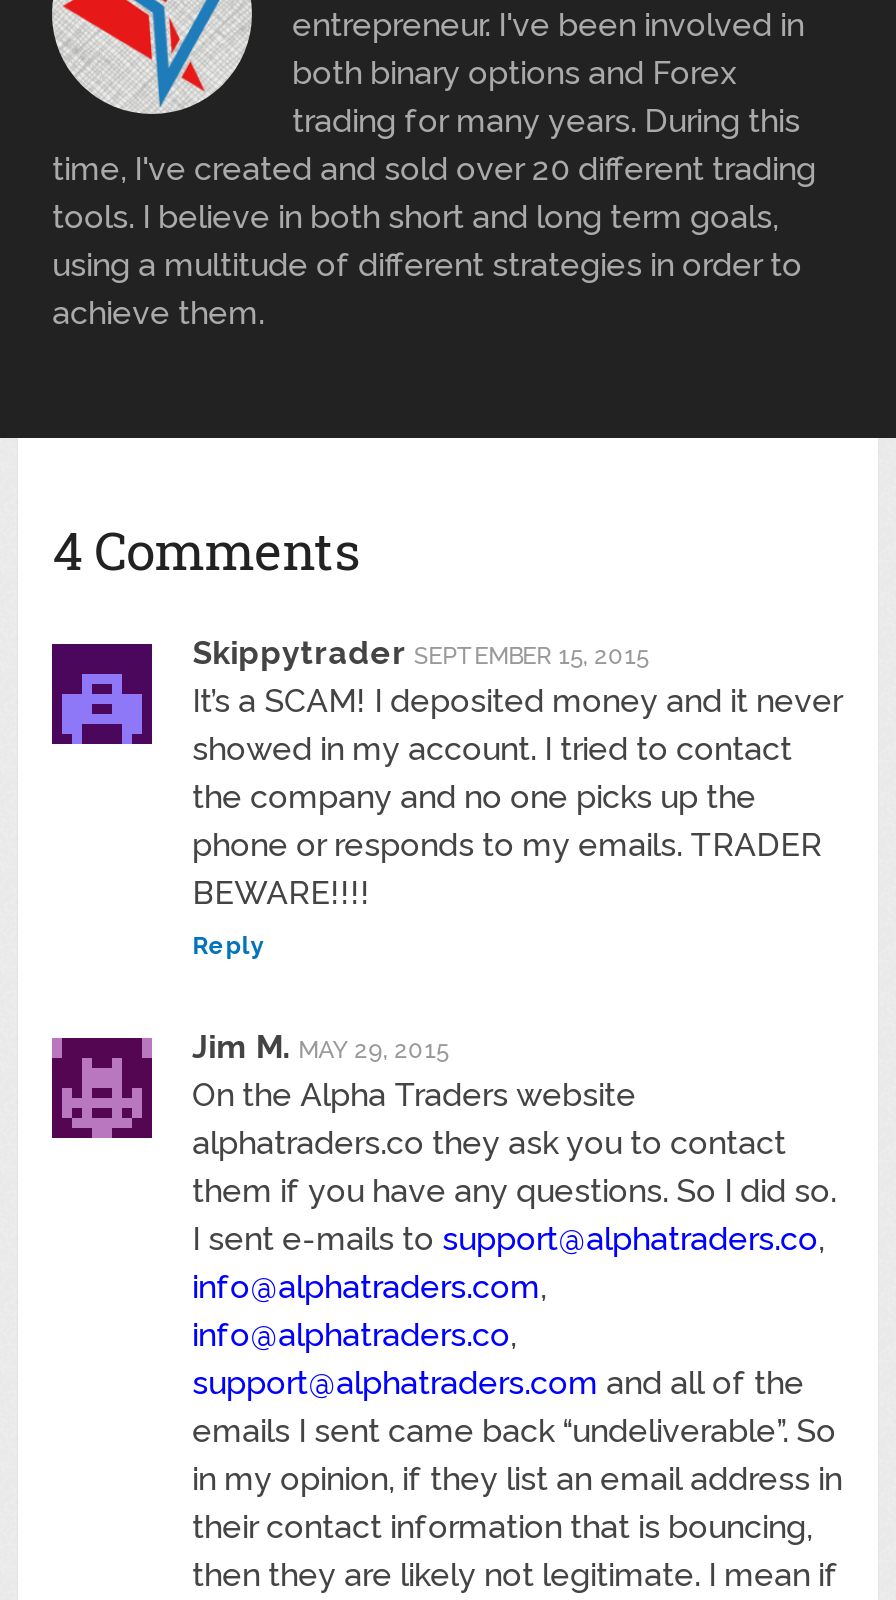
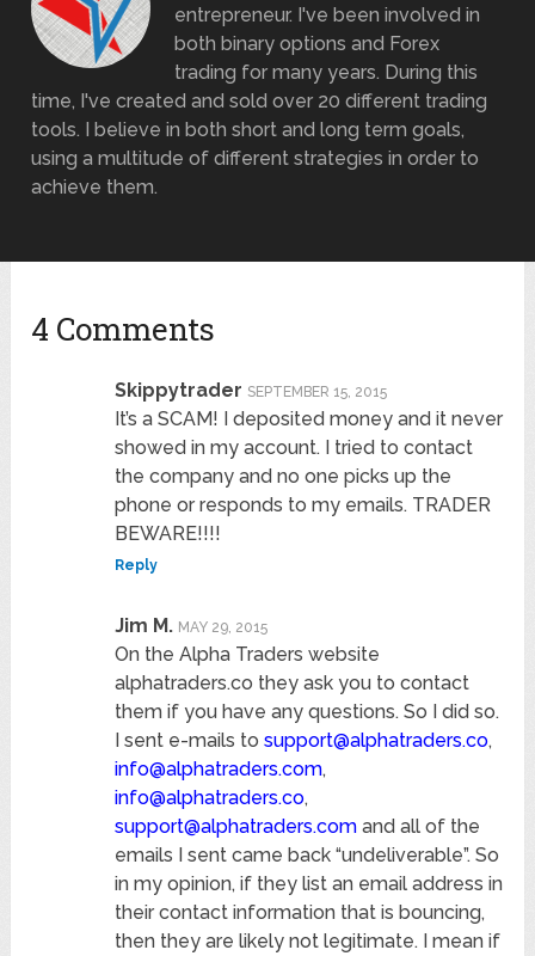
[50,642,154,746] [image] -> none
[50,1036,154,1140] [image] -> none

